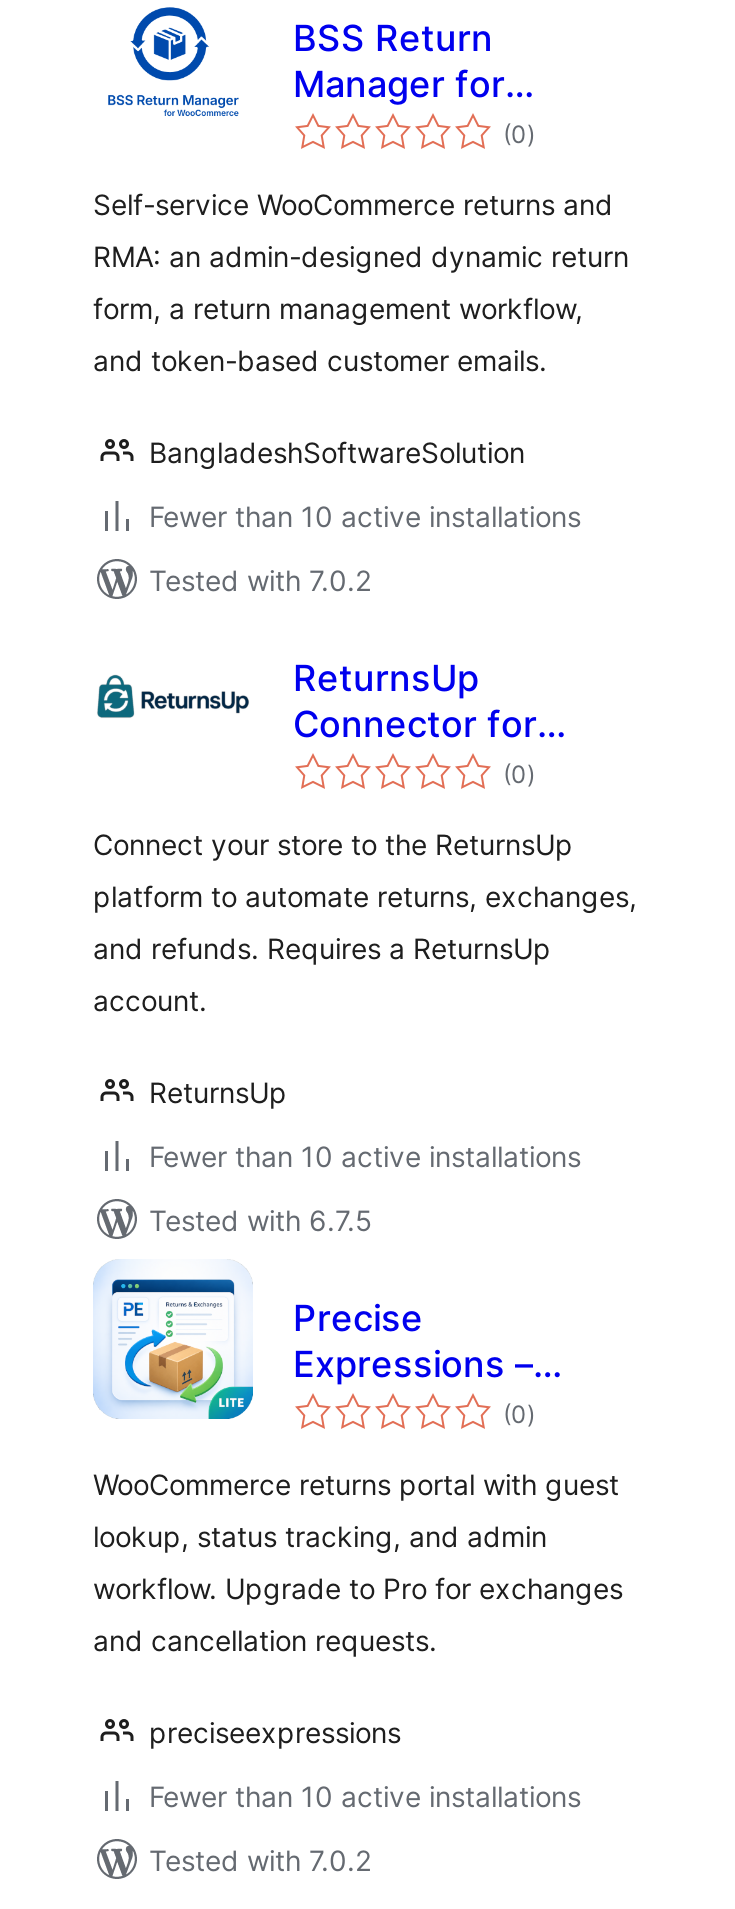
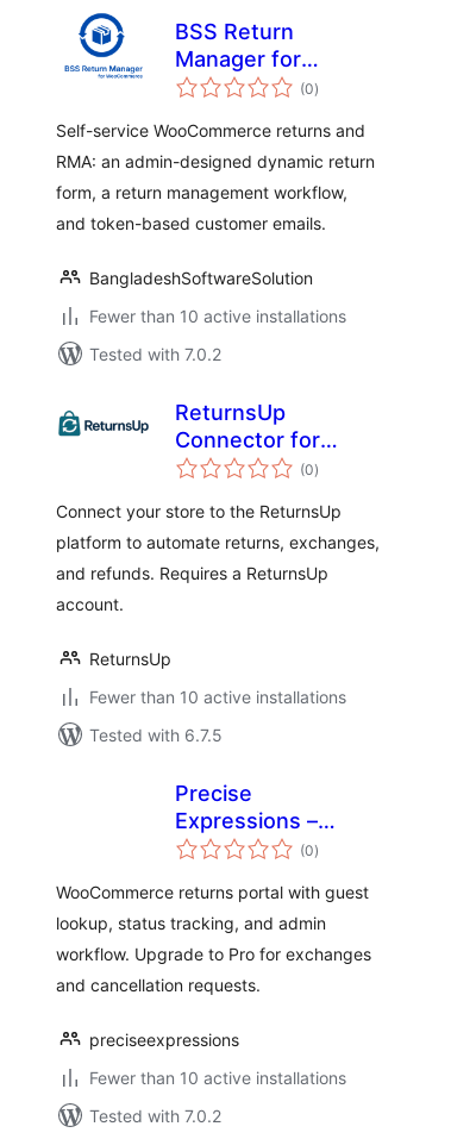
[91,1259,255,1421] [image] -> none

